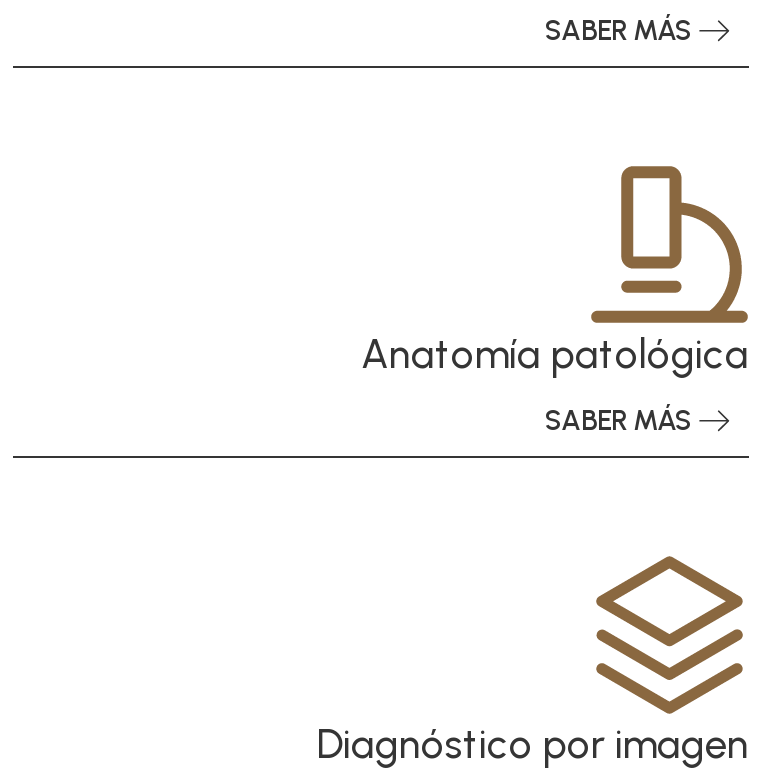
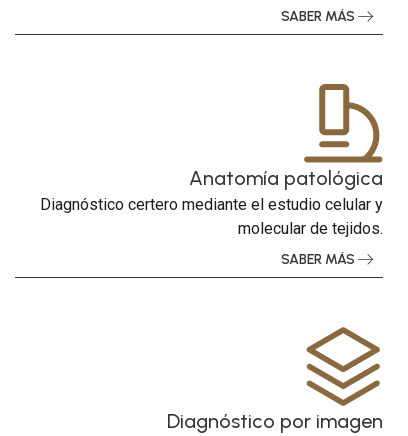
none -> [40,195,383,238] Diagnóstico certero mediante el estudio celular y | molecular de tejidos.

